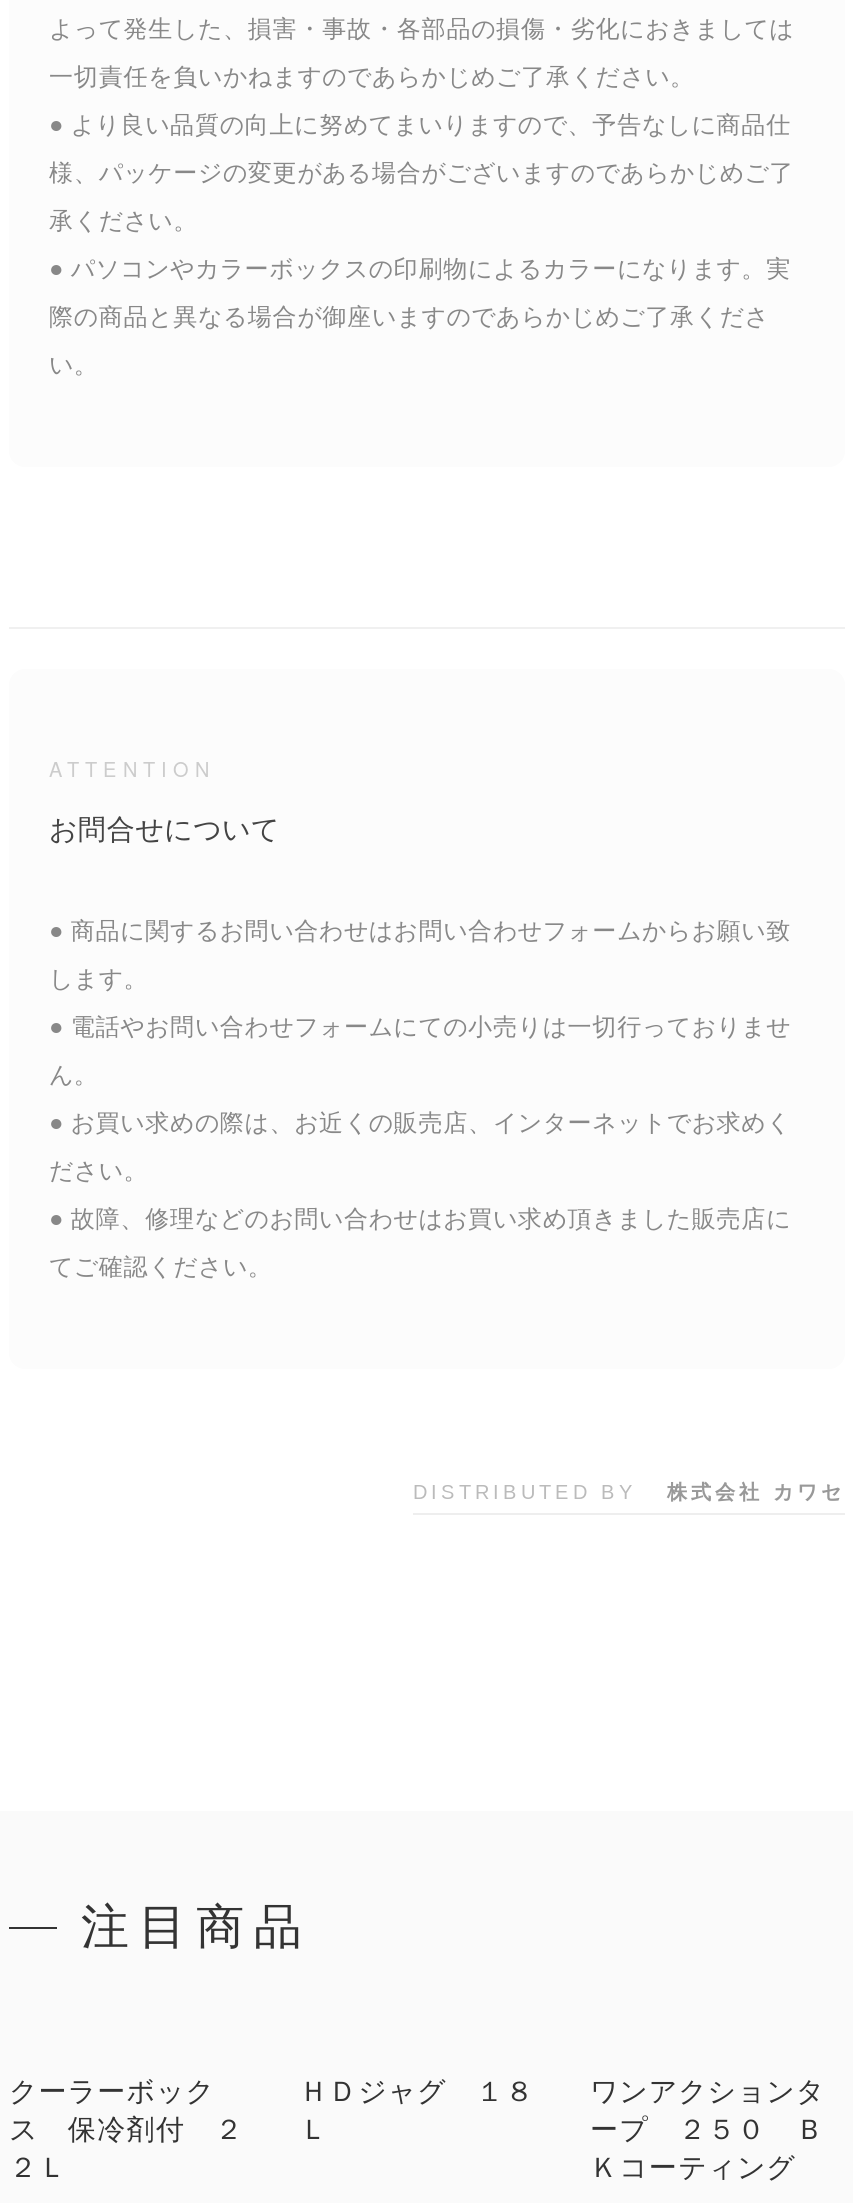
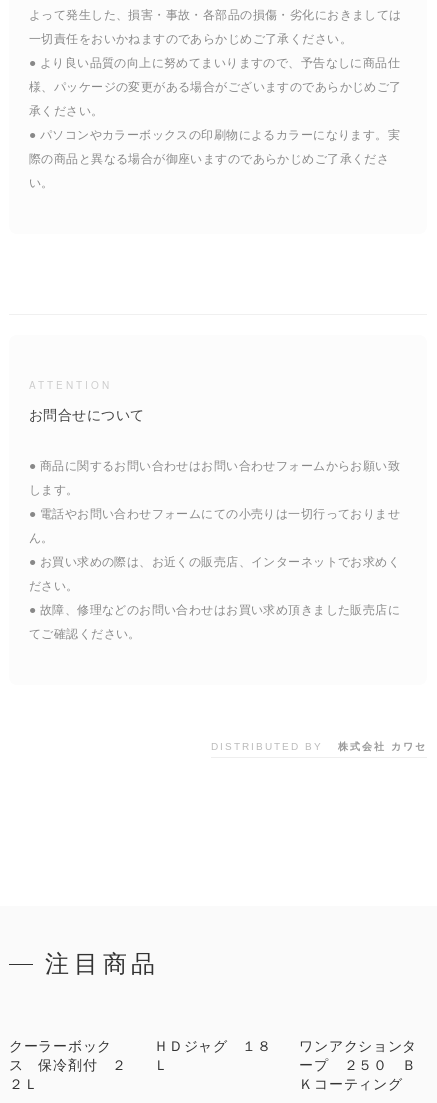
[49,58,695,92] 一切責任を負いかねますのであらかじめご了承ください。 -> [29,29,352,46] 一切責任をおいかねますのであらかじめご了承ください。

